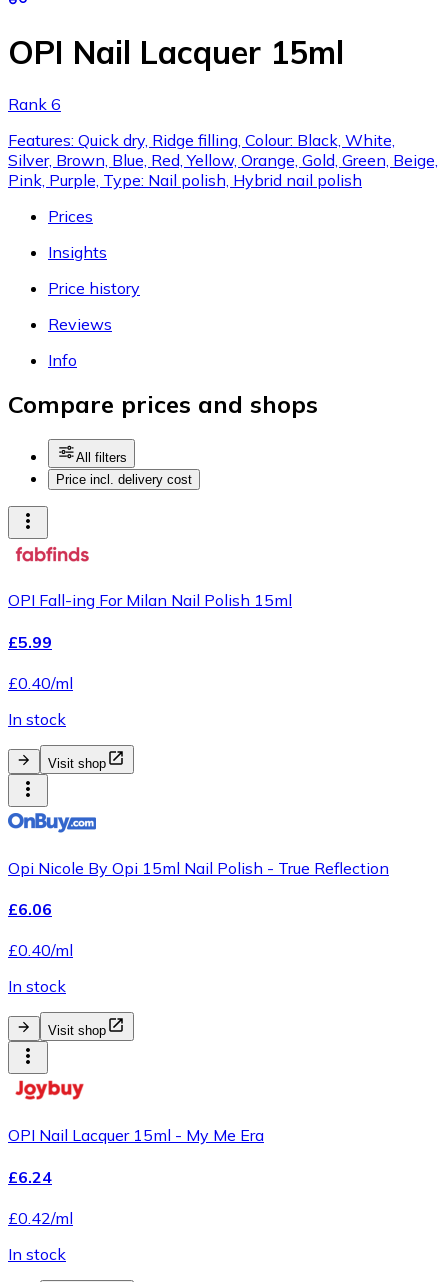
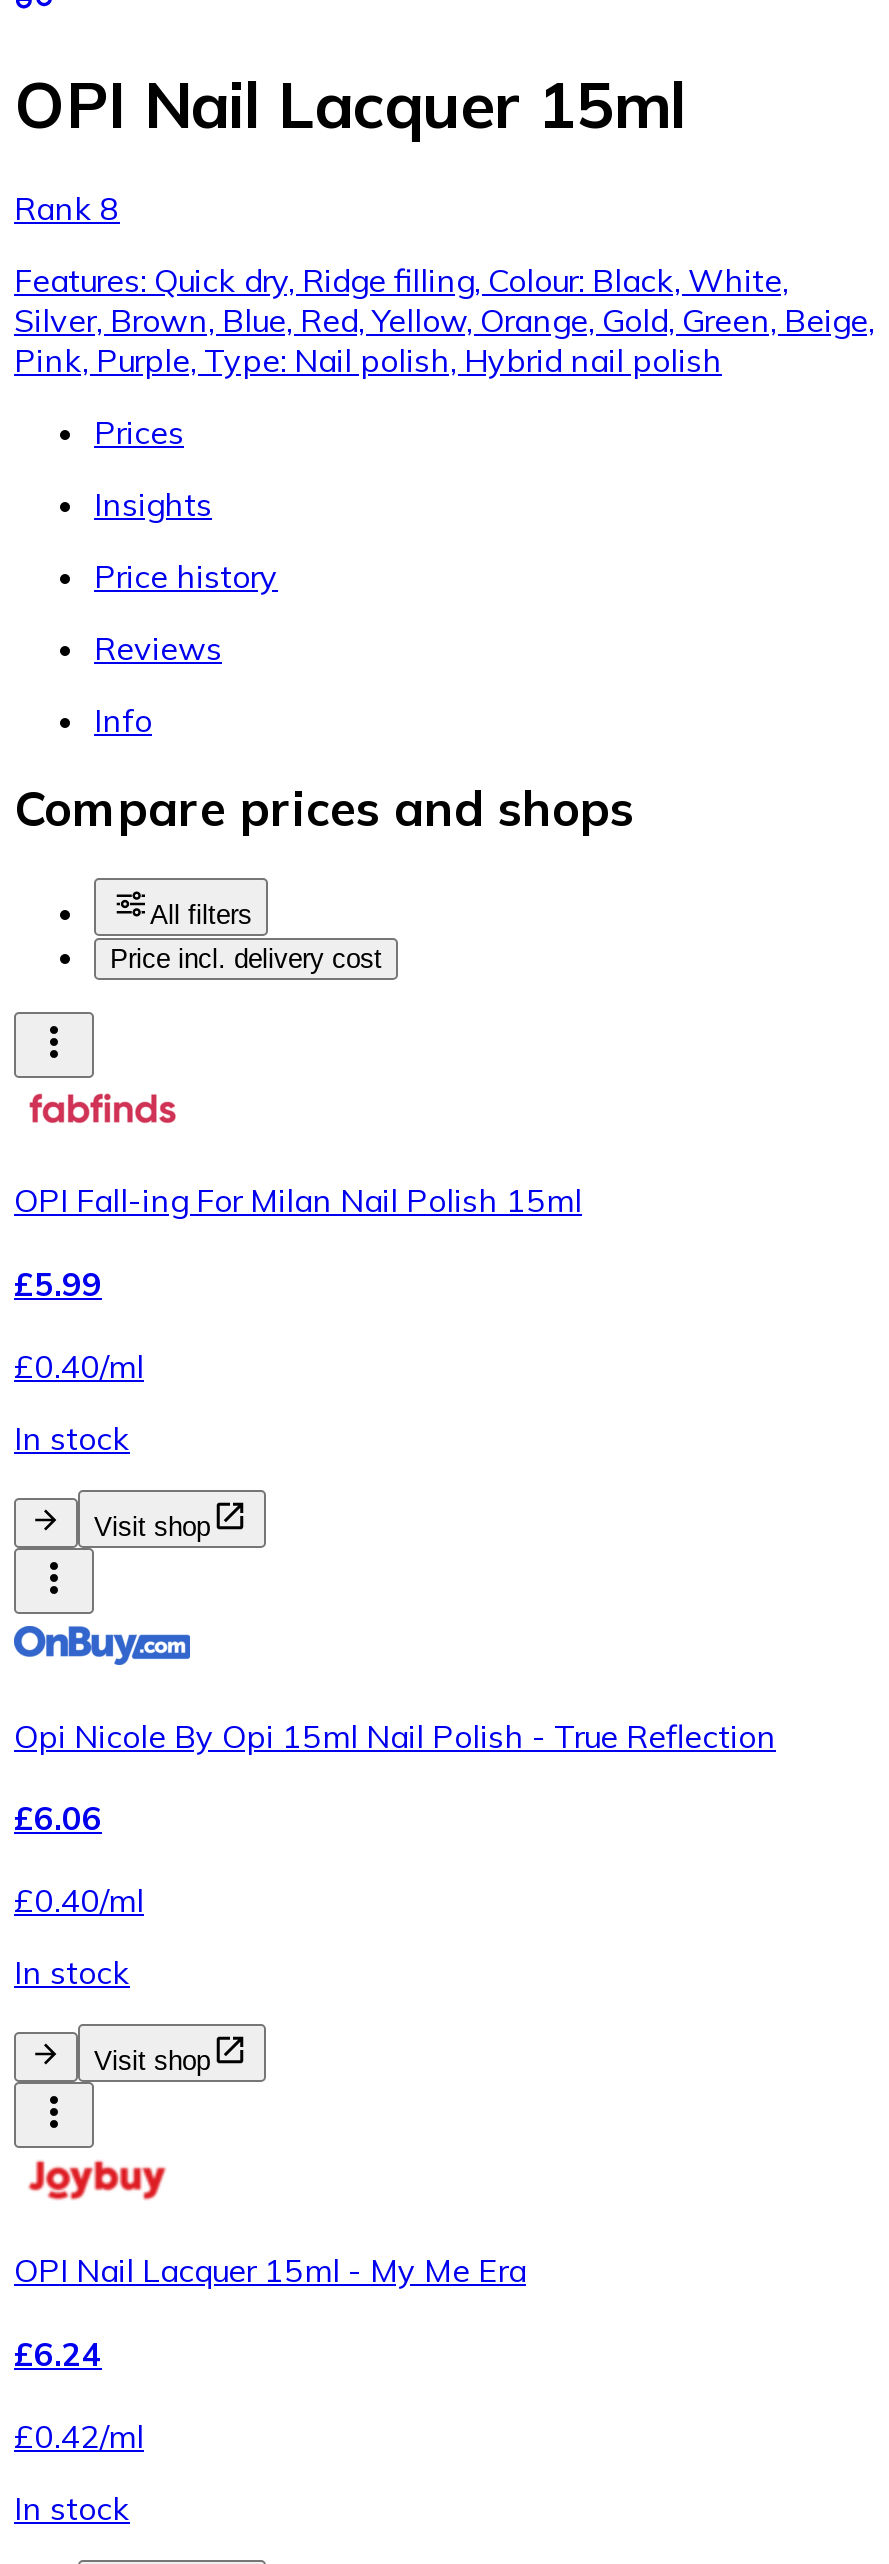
[8,93,61,113] Rank 6 -> [14,187,120,227] Rank 8

